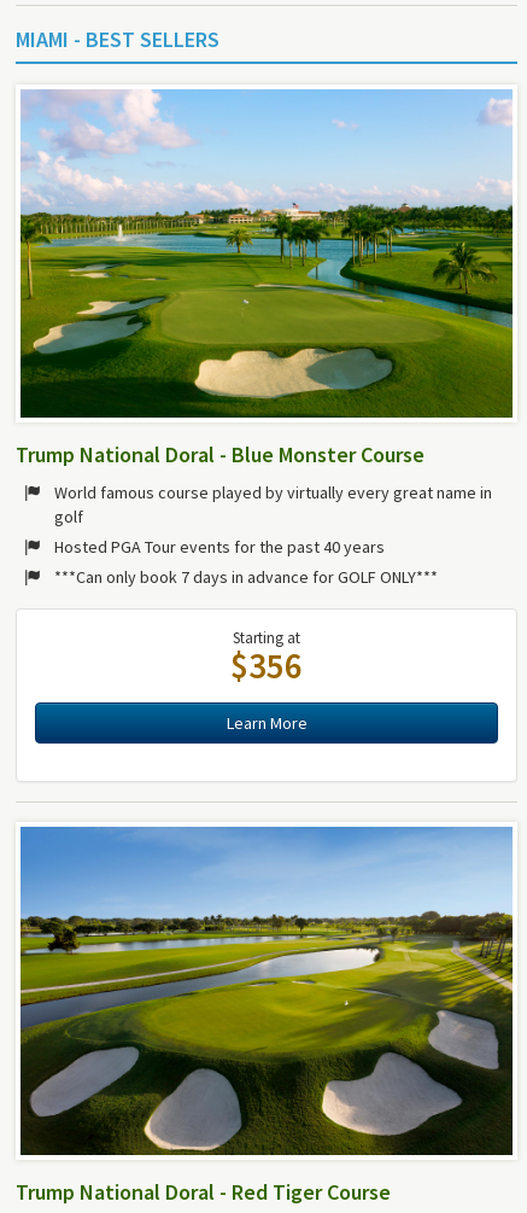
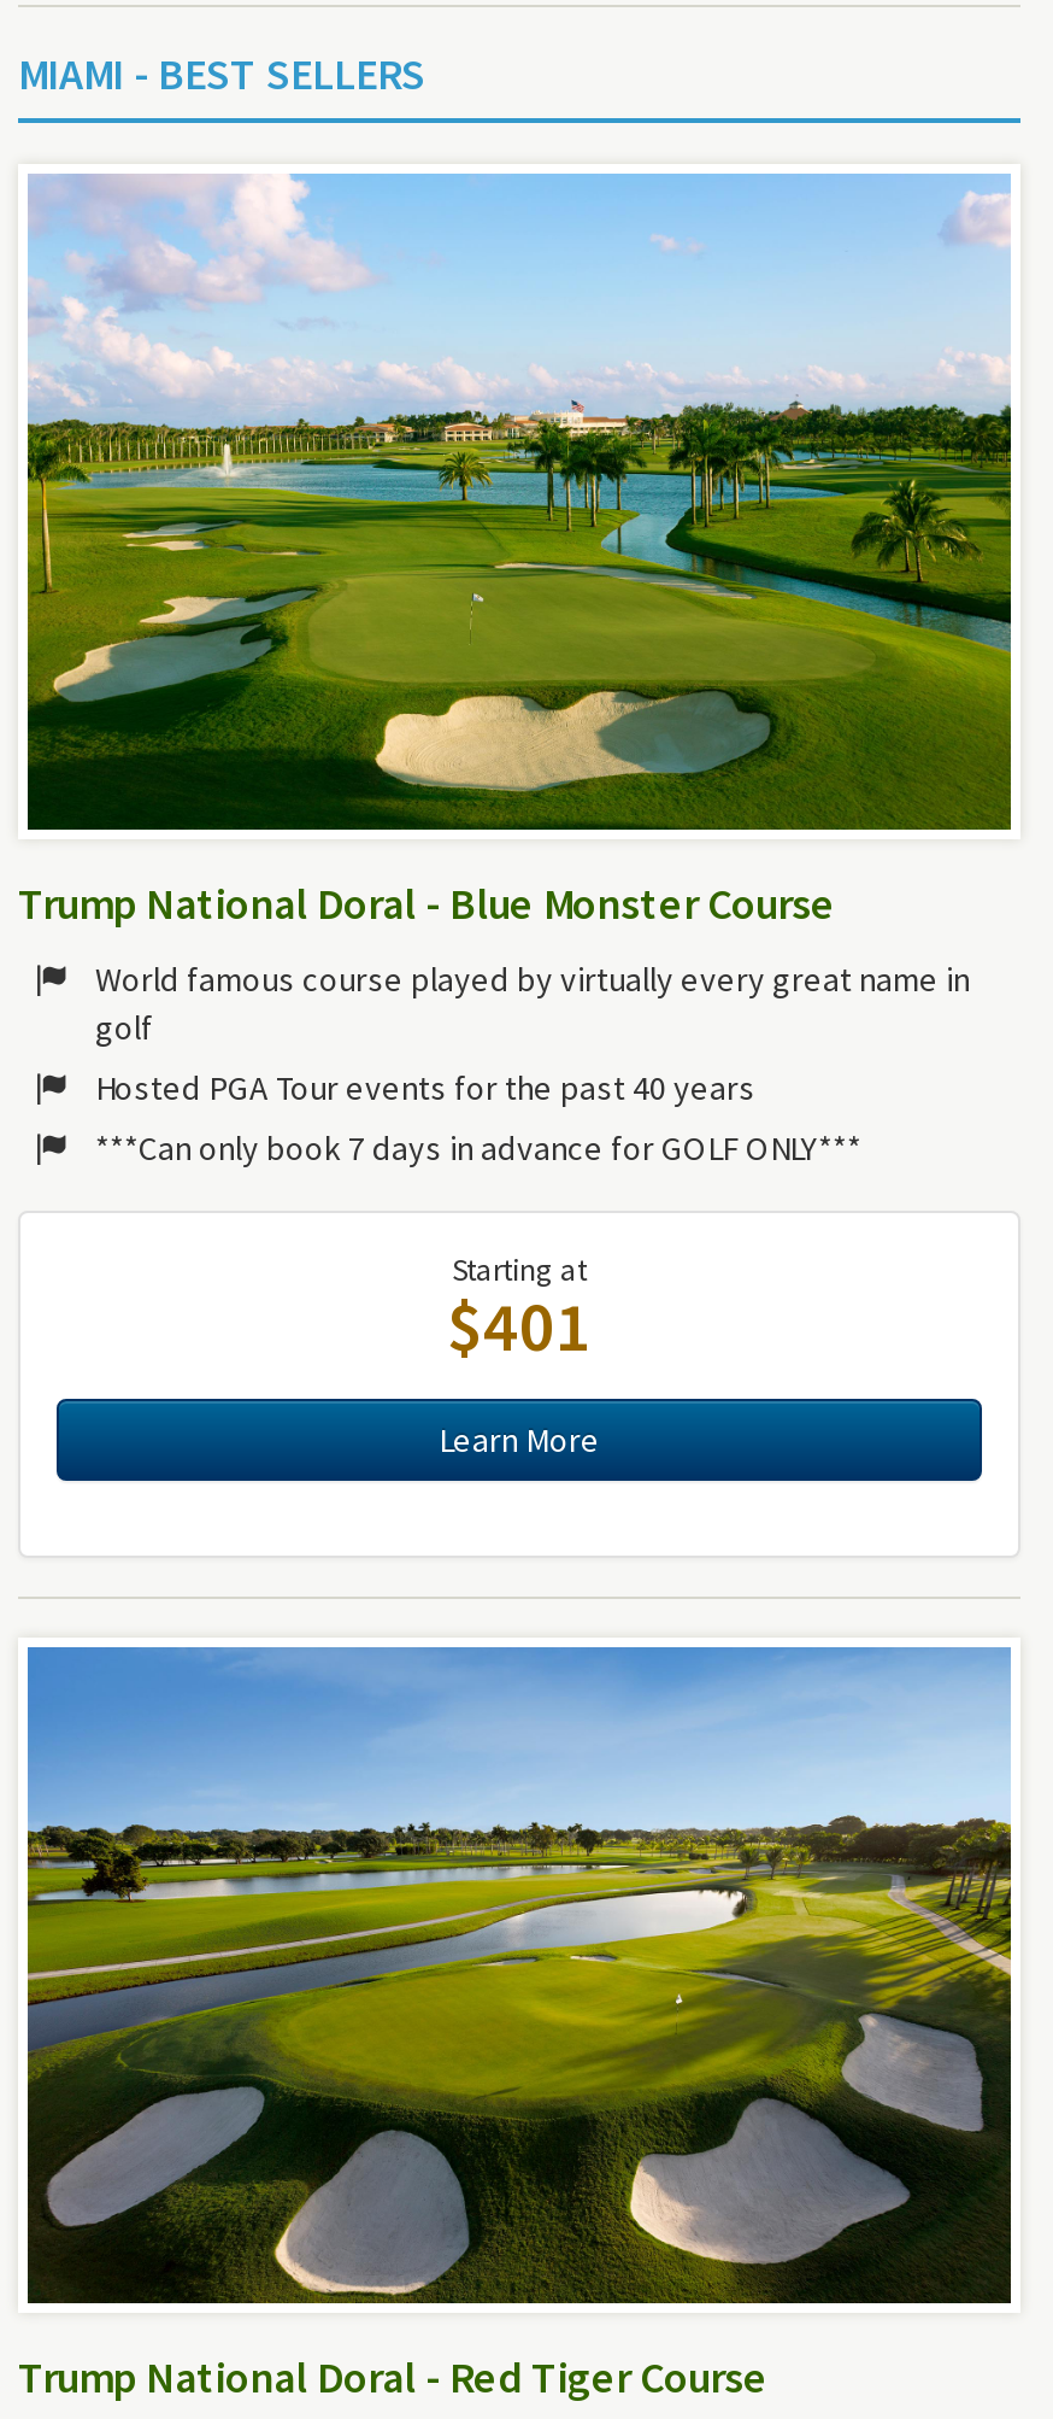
[230,645,303,689] $356 -> [447,1284,592,1371] $401

